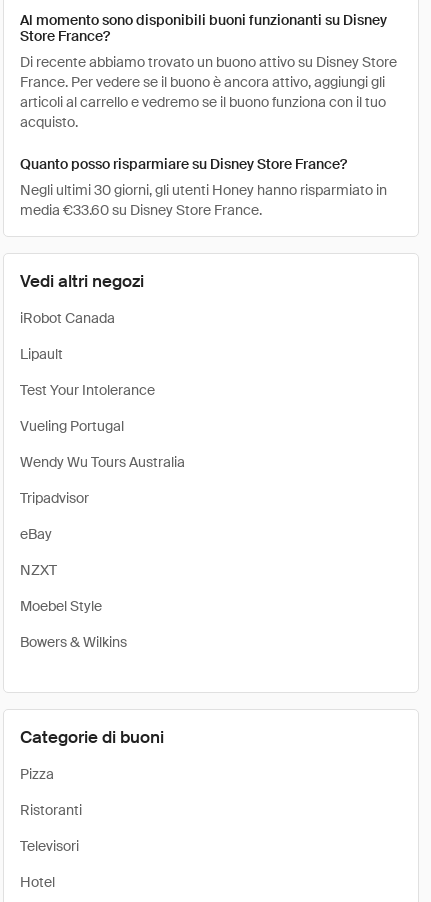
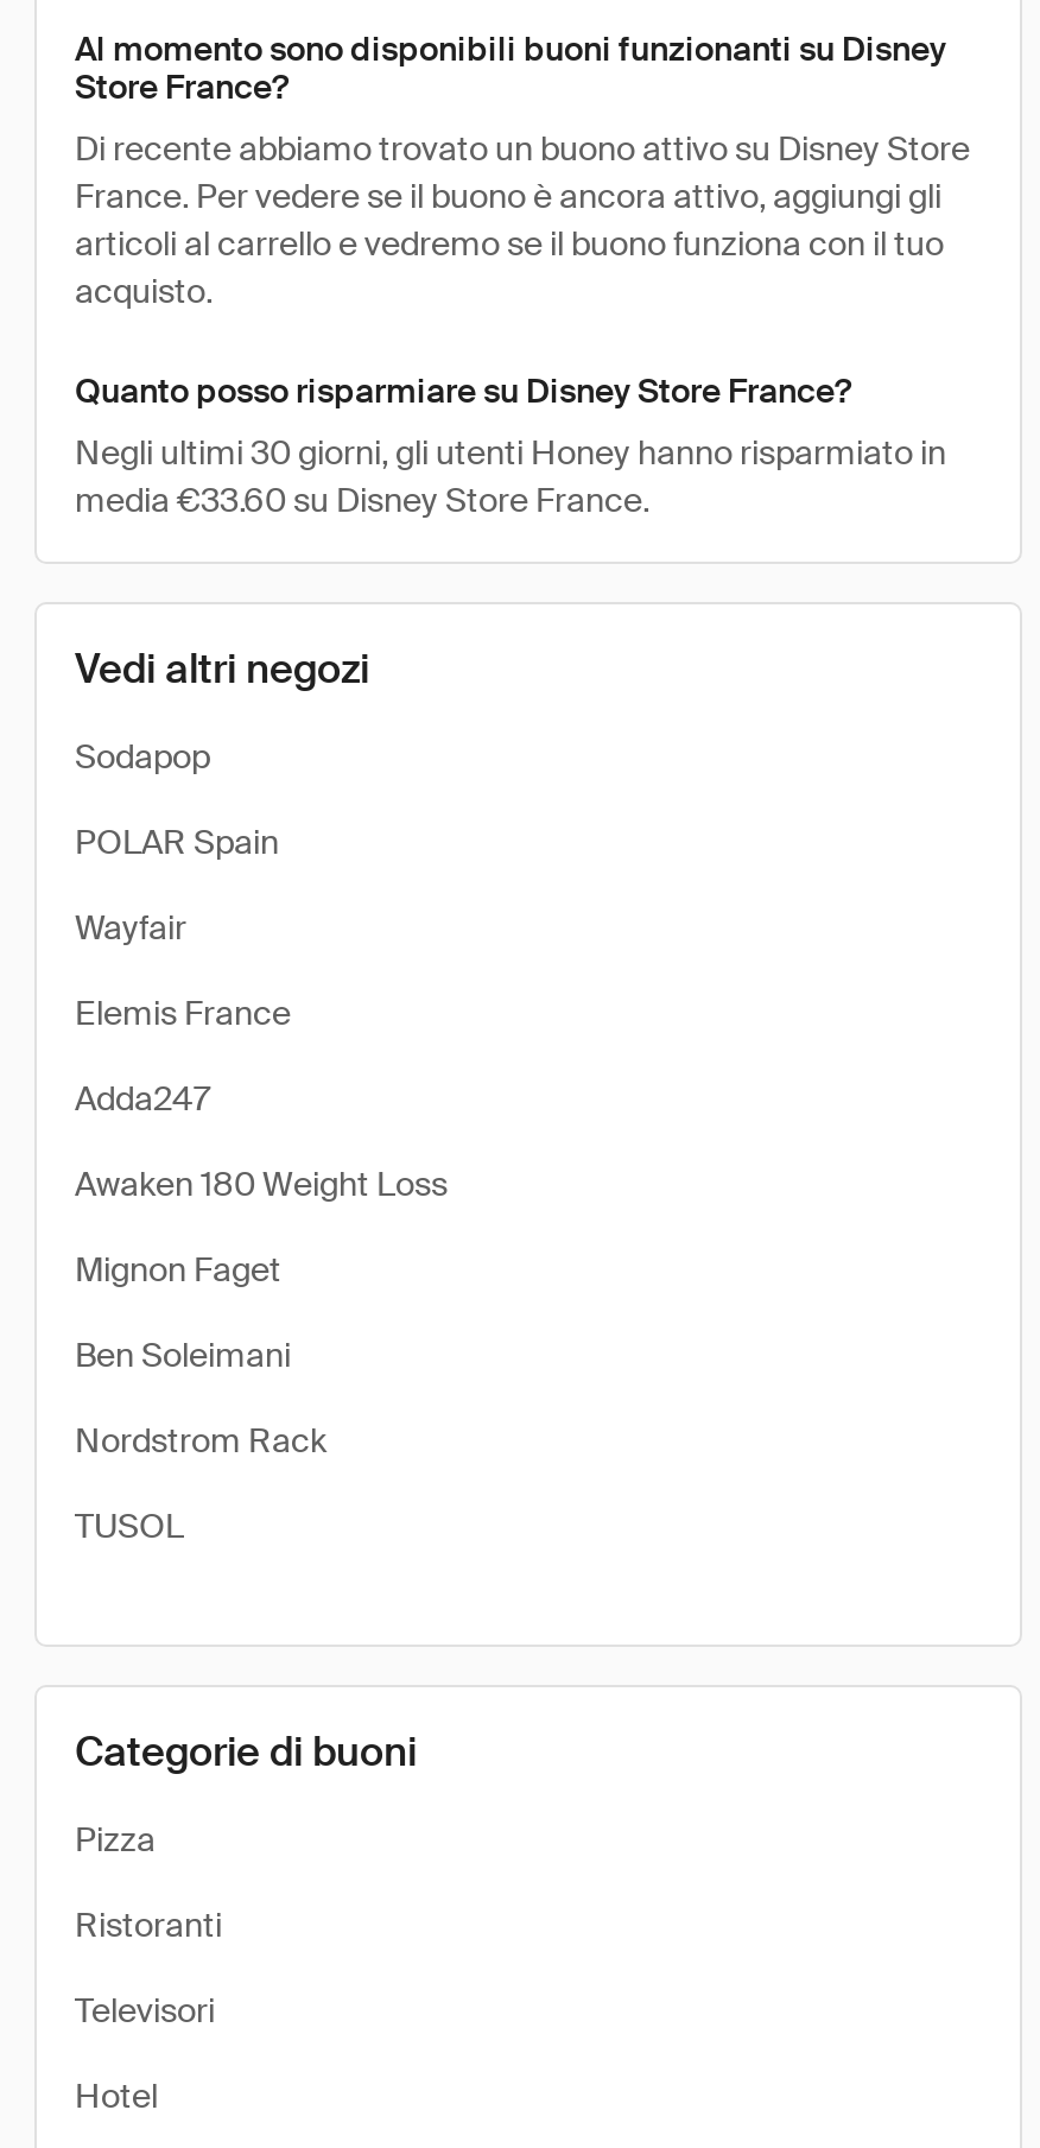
[20,309,115,327] iRobot Canada -> [75,735,210,778] Sodapop
[20,345,63,363] Lipault -> [75,820,279,863] POLAR Spain
[20,381,155,399] Test Your Intolerance -> [75,906,186,949] Wayfair
[20,417,124,435] Vueling Portugal -> [75,991,291,1034] Elemis France
[20,453,185,471] Wendy Wu Tours Australia -> [75,1077,210,1120] Adda247
[20,489,89,507] Tripadvisor -> [75,1162,448,1205] Awaken 180 Weight Loss
[20,525,52,543] eBay -> [75,1248,281,1291] Mignon Faget
[20,561,57,579] NZXT -> [75,1333,291,1376] Ben Soleimani
[20,597,102,615] Moebel Style -> [75,1419,326,1462] Nordstrom Rack
[20,633,127,651] Bowers & Wilkins -> [75,1504,184,1547] TUSOL

